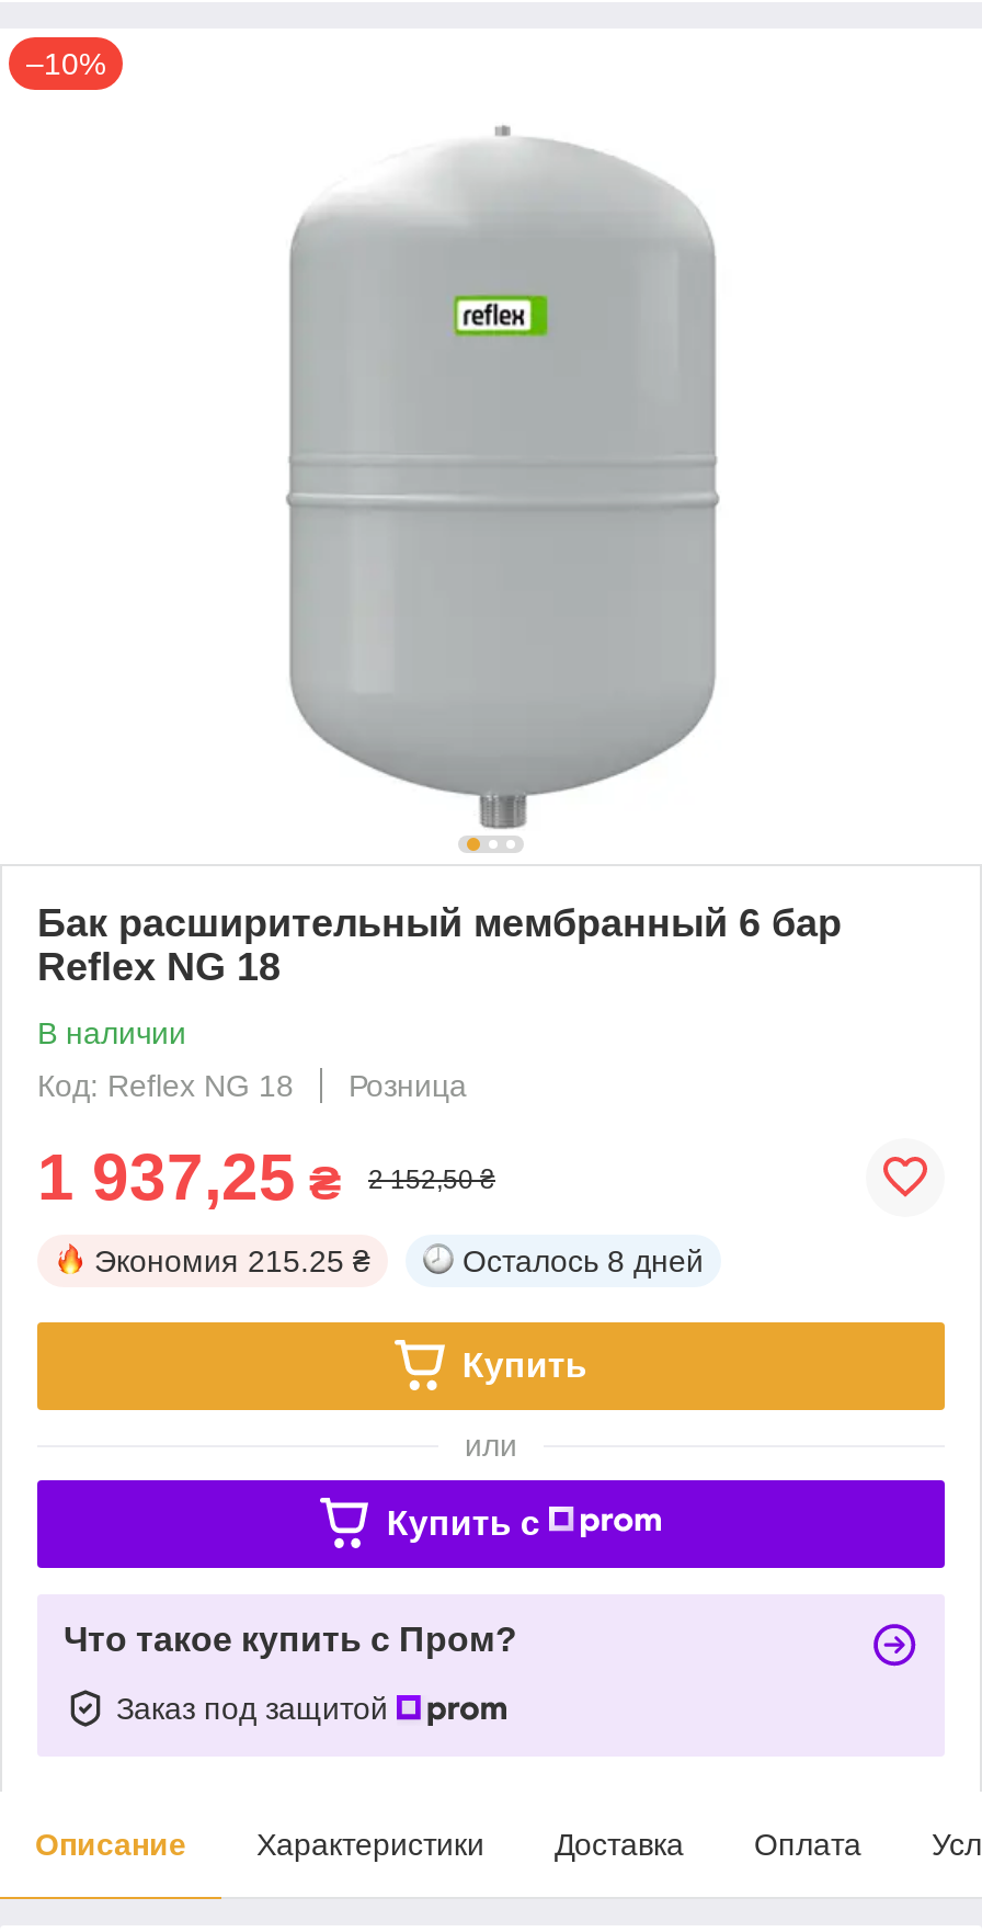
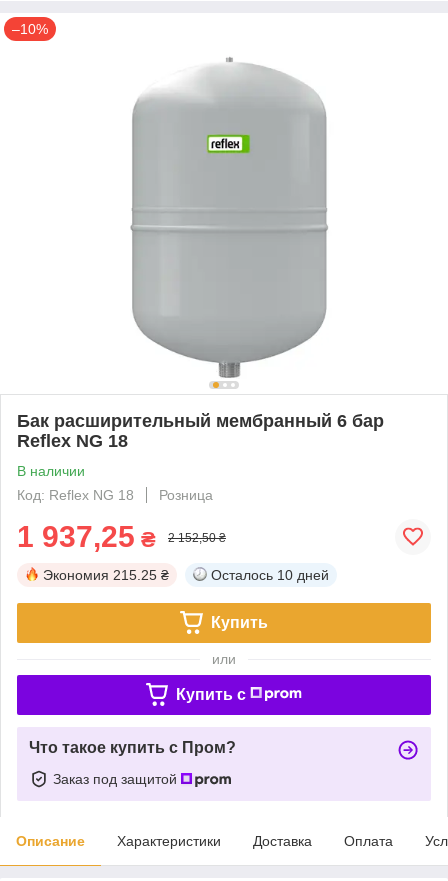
[463,1243,704,1278] Осталось 8 дней -> [211,567,329,583] Осталось 10 дней

